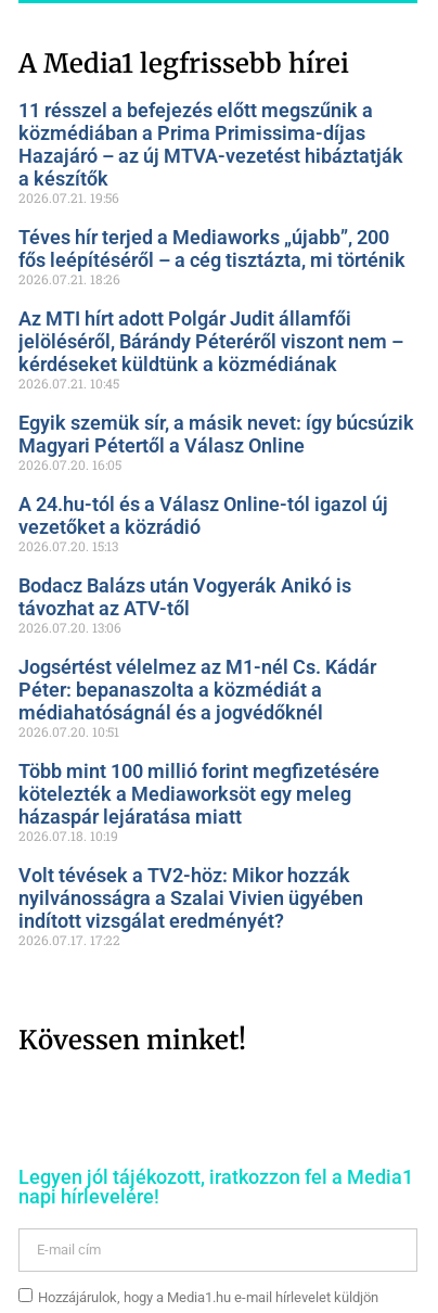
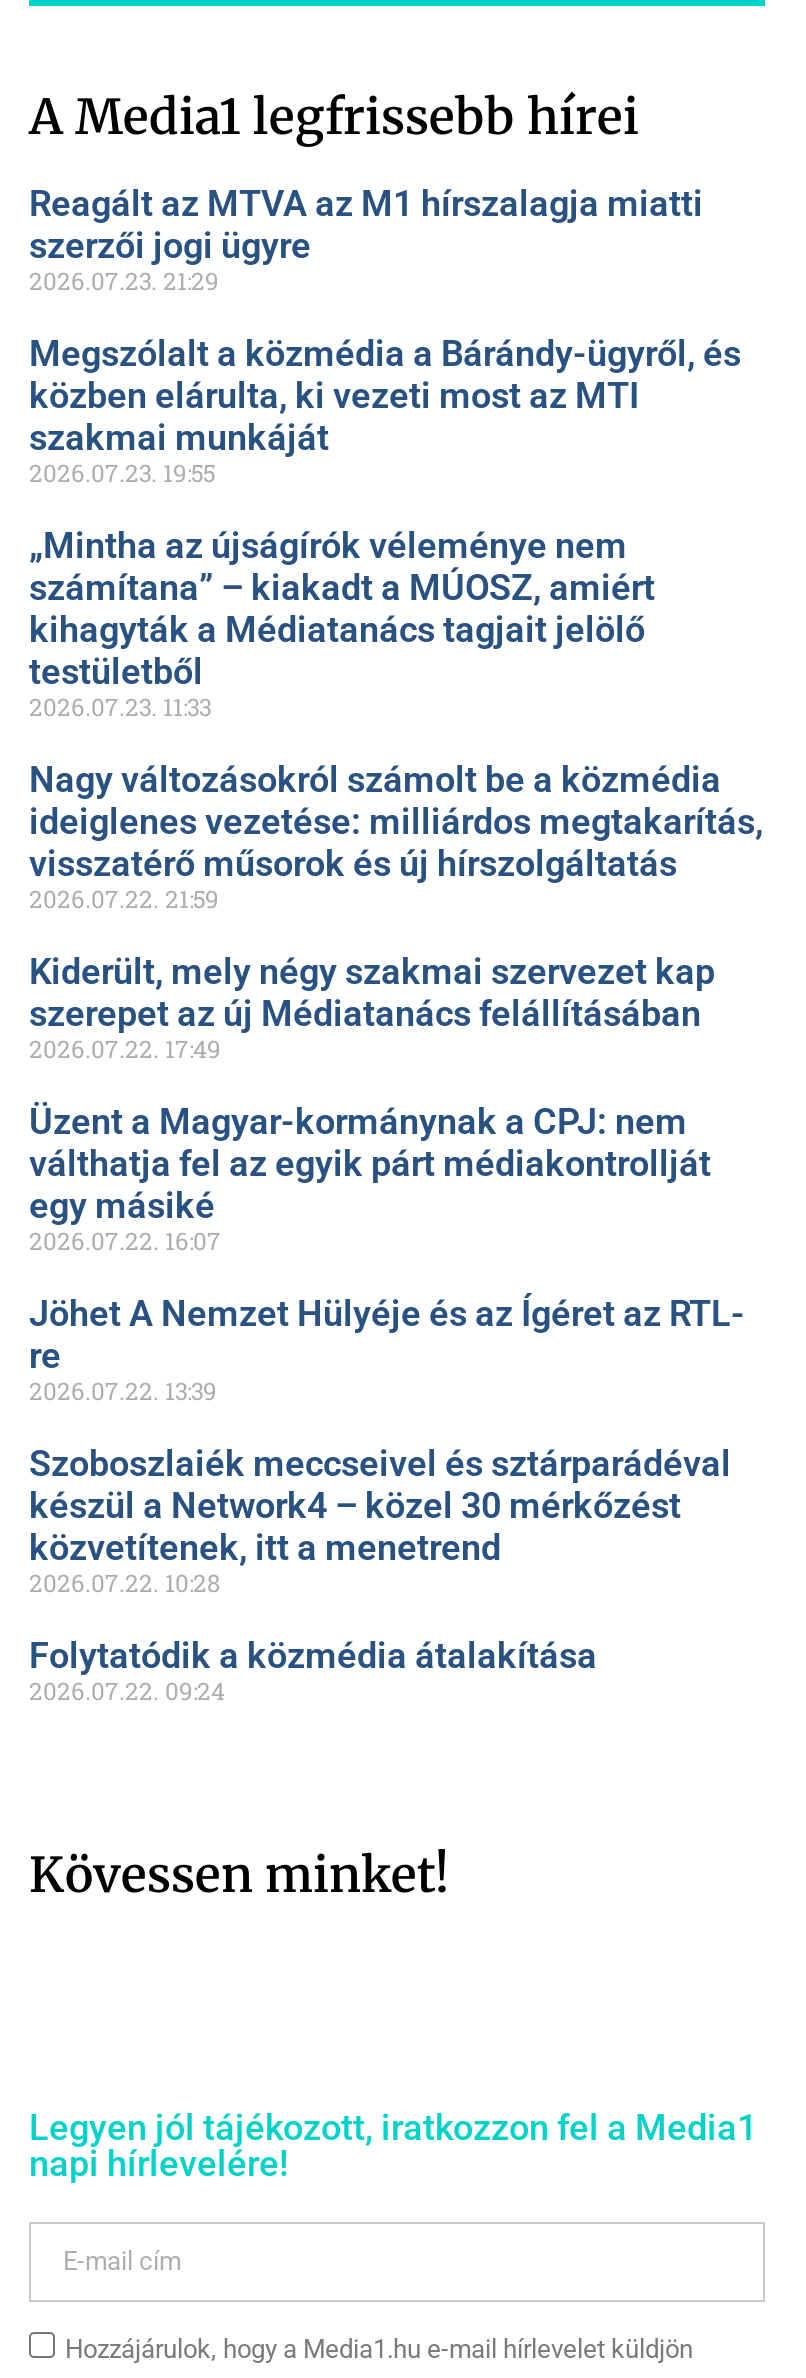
[18,99,403,206] 11 résszel a befejezés előtt megszűnik a | közmédiában a Prima Primissima-díjas | Hazajáró – az új MTVA-vezetést hibáztatják | a készítők | 2026.07.21. 19:56 -> [29,182,703,296] Reagált az MTVA az M1 hírszalagja miatti | szerzői jogi ügyre | 2026.07.23.21:29
[18,226,405,288] Téves hír terjed a Mediaworks „újabb”, 200 | fős leépítéséről – a cég tisztázta, mi történik | 2026.07.21. 18:26 -> [29,332,741,488] Megszólalt a közmédia a Bárándy-ügyről, és | közben elárulta, ki vezeti most az MTI | szakmai munkáját | 2026.07.23. 19:55
[18,307,403,392] Az MTI hírt adott Polgár Judit államfői | jelöléséről, Bárándy Péteréről viszont nem – | kérdéseket küldtünk a közmédiának | 2026.07.21. 10:45 -> [29,524,655,722] „Mintha az újságírók véleménye nem | számítana” – kiakadt a MÚOSZ, amiért | kihagyták a Médiatanács tagjait jelölő | testületből | 2026.07.23. 11:33
[18,411,414,473] Egyik szemük sír, a másik nevet: így búcsúzik | Magyari Pétertől a Válasz Online | 2026.07.20. 16:05 -> [29,758,763,914] Nagy változásokról számolt be a közmédia | ideiglenes vezetése: milliárdos megtakarítás, | visszatérő műsorok és új hírszolgáltatás | 2026.07.22. 21:59
[18,493,388,555] A 24.hu-tól és a Válasz Online-tól igazol új | vezetőket a közrádió | 2026.07.20. 15:13 -> [29,950,715,1064] Kiderült, mely négy szakmai szervezet kap | szerepet az új Médiatanács felállításában | 2026.07.22. 17:49
[18,574,351,636] Bodacz Balázs után Vogyerák Anikó is | távozhat az ATV-től | 2026.07.20. 13:06 -> [29,1100,711,1256] Üzent a Magyar-kormánynak a CPJ: nem | válthatja fel az egyik párt médiakontrollját | egy másiké | 2026.07.22. 16:07
[18,656,376,740] Jogsértést vélelmez az M1-nél Cs. Kádár | Péter: bepanaszolta a közmédiát a | médiahatóságnál és a jogvédőknél | 2026.07.20. 10:51 -> [29,1292,745,1406] Jöhet A Nemzet Hülyéje és az Ígéret az RTL- | re | 2026.07.22. 13:39
[18,760,379,844] Több mint 100 millió forint megfizetésére | kötelezték a Mediaworksöt egy meleg | házaspár lejáratása miatt | 2026.07.18. 10:19 -> [29,1442,731,1598] Szoboszlaiék meccseivel és sztárparádéval | készül a Network4 – közel 30 mérkőzést | közvetítenek, itt a menetrend | 2026.07.22. 10:28
[18,864,363,949] Volt tévések a TV2-höz: Mikor hozzák | nyilvánosságra a Szalai Vivien ügyében | indított vizsgálat eredményét? | 2026.07.17. 17:22 -> [29,1634,597,1706] Folytatódik a közmédia átalakítása | 2026.07.22. 09:24

